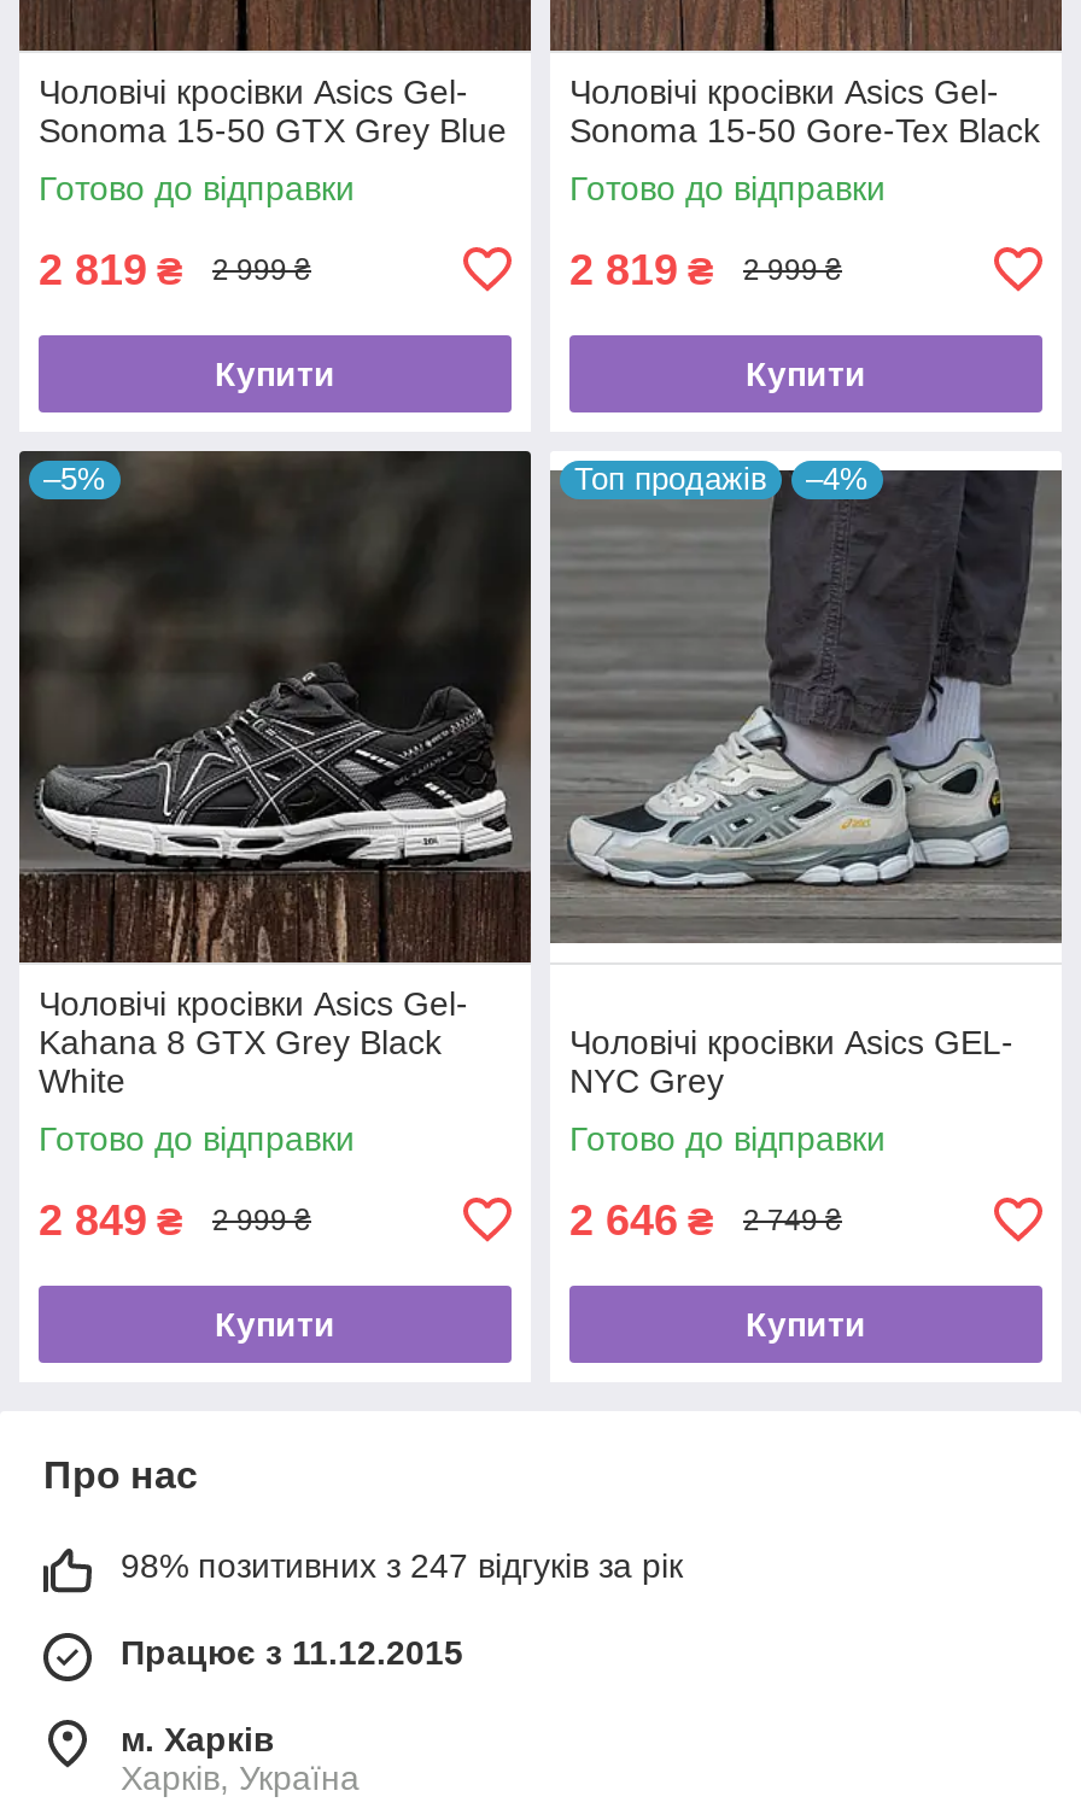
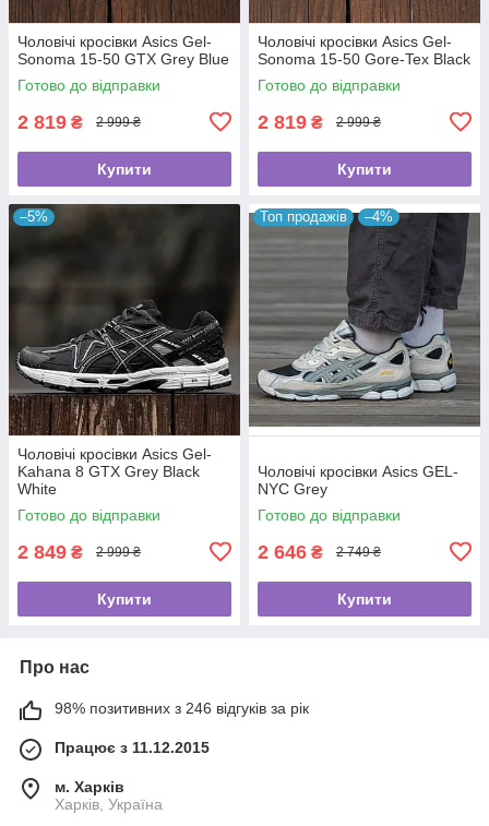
[121,1546,683,1584] 98% позитивних з 247 відгуків за рік -> [55,699,309,717] 98% позитивних з 246 відгуків за рік

